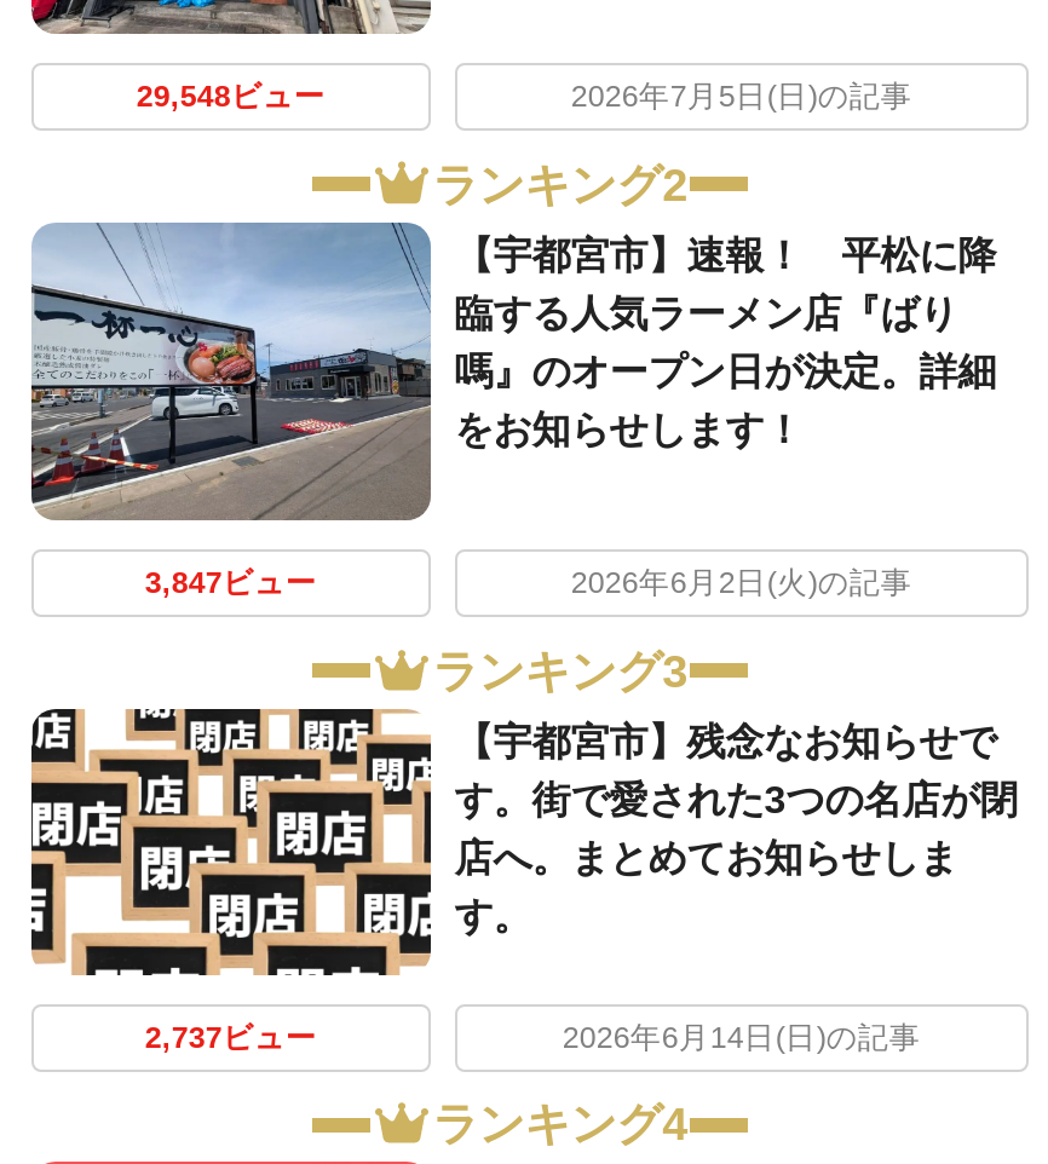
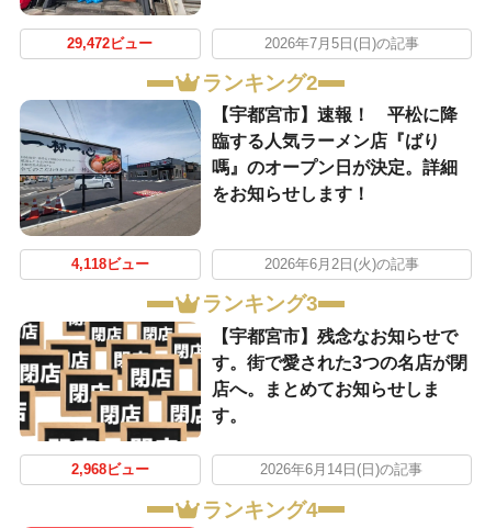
[136,79,325,113] 29,548ビュー -> [67,36,153,51] 29,472ビュー
[145,566,317,600] 3,847ビュー -> [71,257,149,272] 4,118ビュー
[145,1020,317,1054] 2,737ビュー -> [71,463,149,478] 2,968ビュー

